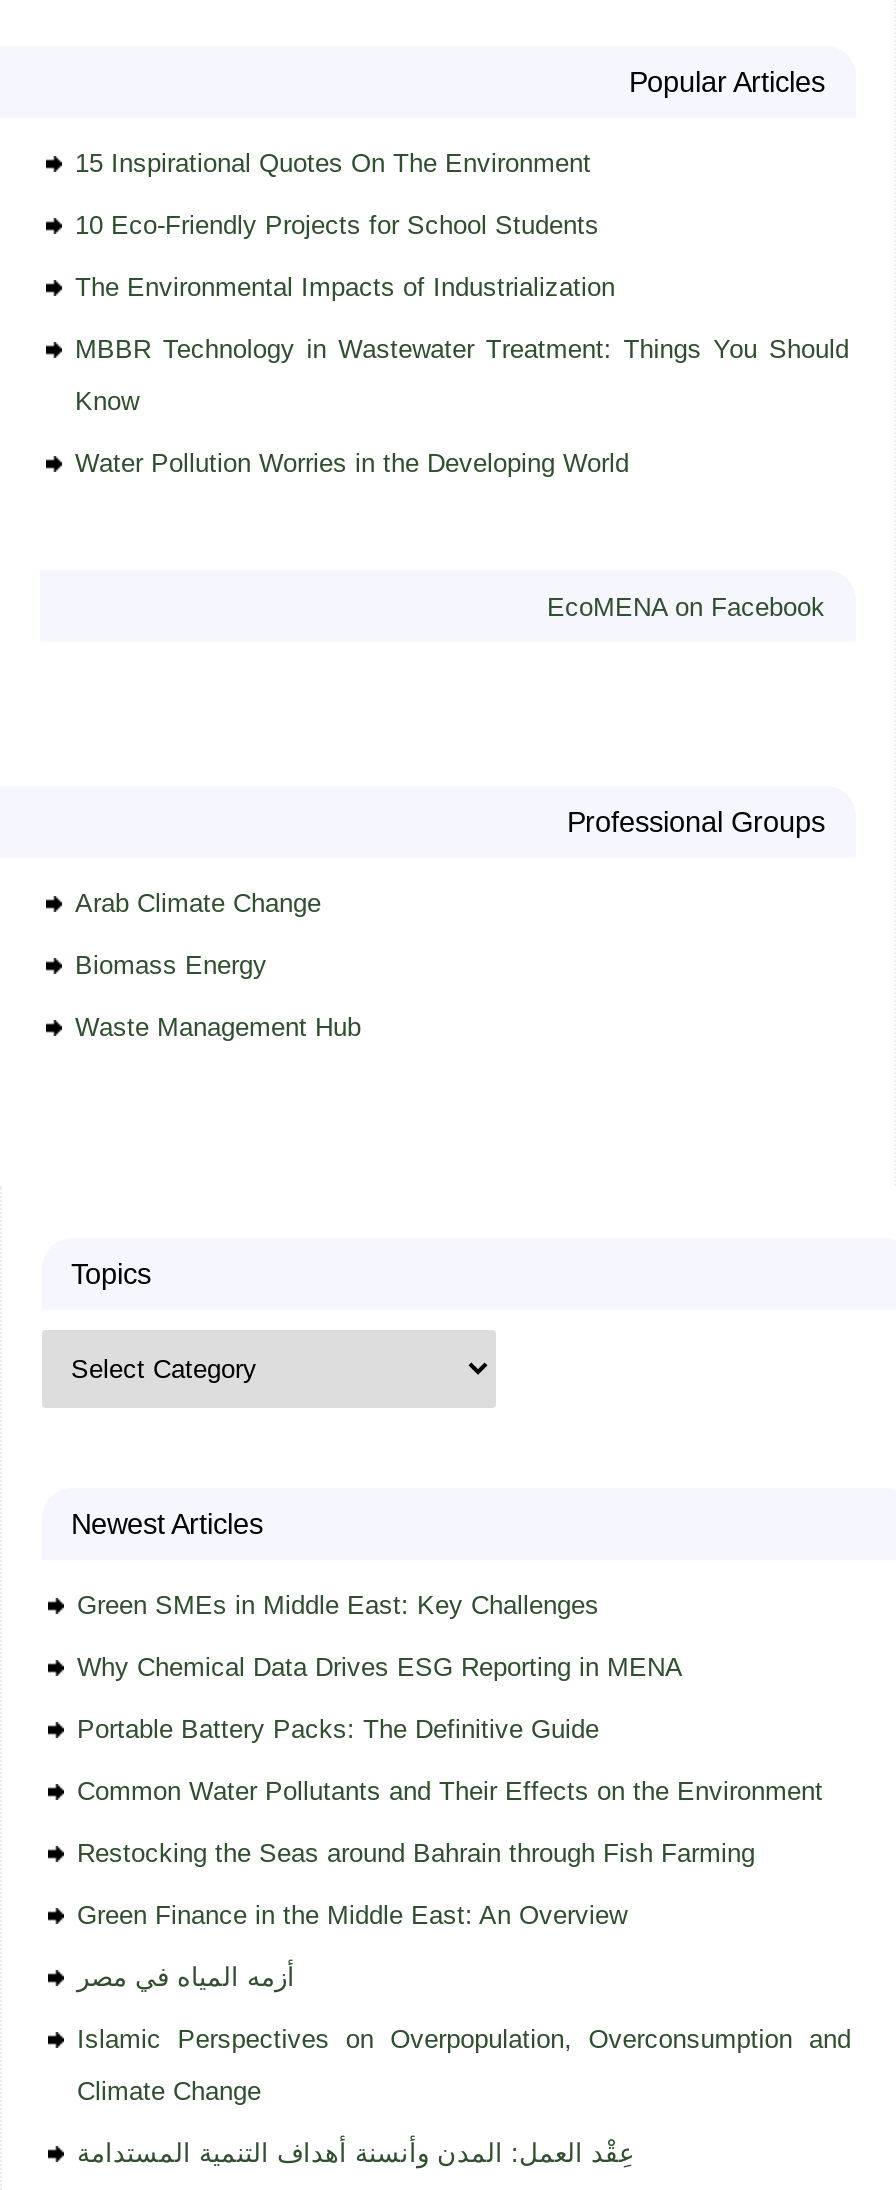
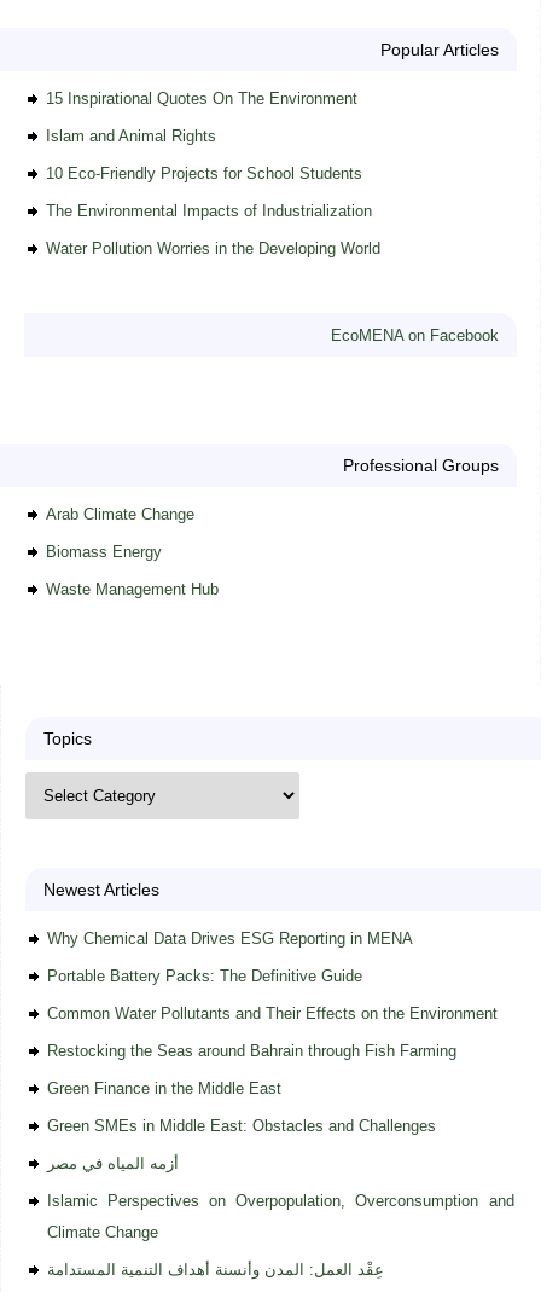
none -> [45,127,216,145] Islam and Animal Rights
moved [75,210,615,302] -> [45,165,371,220]: 10 Eco-Friendly Projects for School Students | The Environmental Impacts of Industrialization
[75,334,849,416] MBBR Technology in Wastewater Treatment: Things You Should | Know -> none
[77,1590,599,1620] Green SMEs in Middle East: Key Challenges -> none
moved [77,1652,823,1868] -> [46,930,497,1060]: Why Chemical Data Drives ESG Reporting in MENA | Portable Battery Packs: The Definitive Guide | Common Water Pollutants and Their Effects on the Environment | Restocking the Seas around Bahrain through Fish Farming
[77,1900,627,1930] Green Finance in the Middle East: An Overview -> [46,1080,435,1135] Green Finance in the Middle East | Green SMEs in Middle East: Obstacles and Challenges

